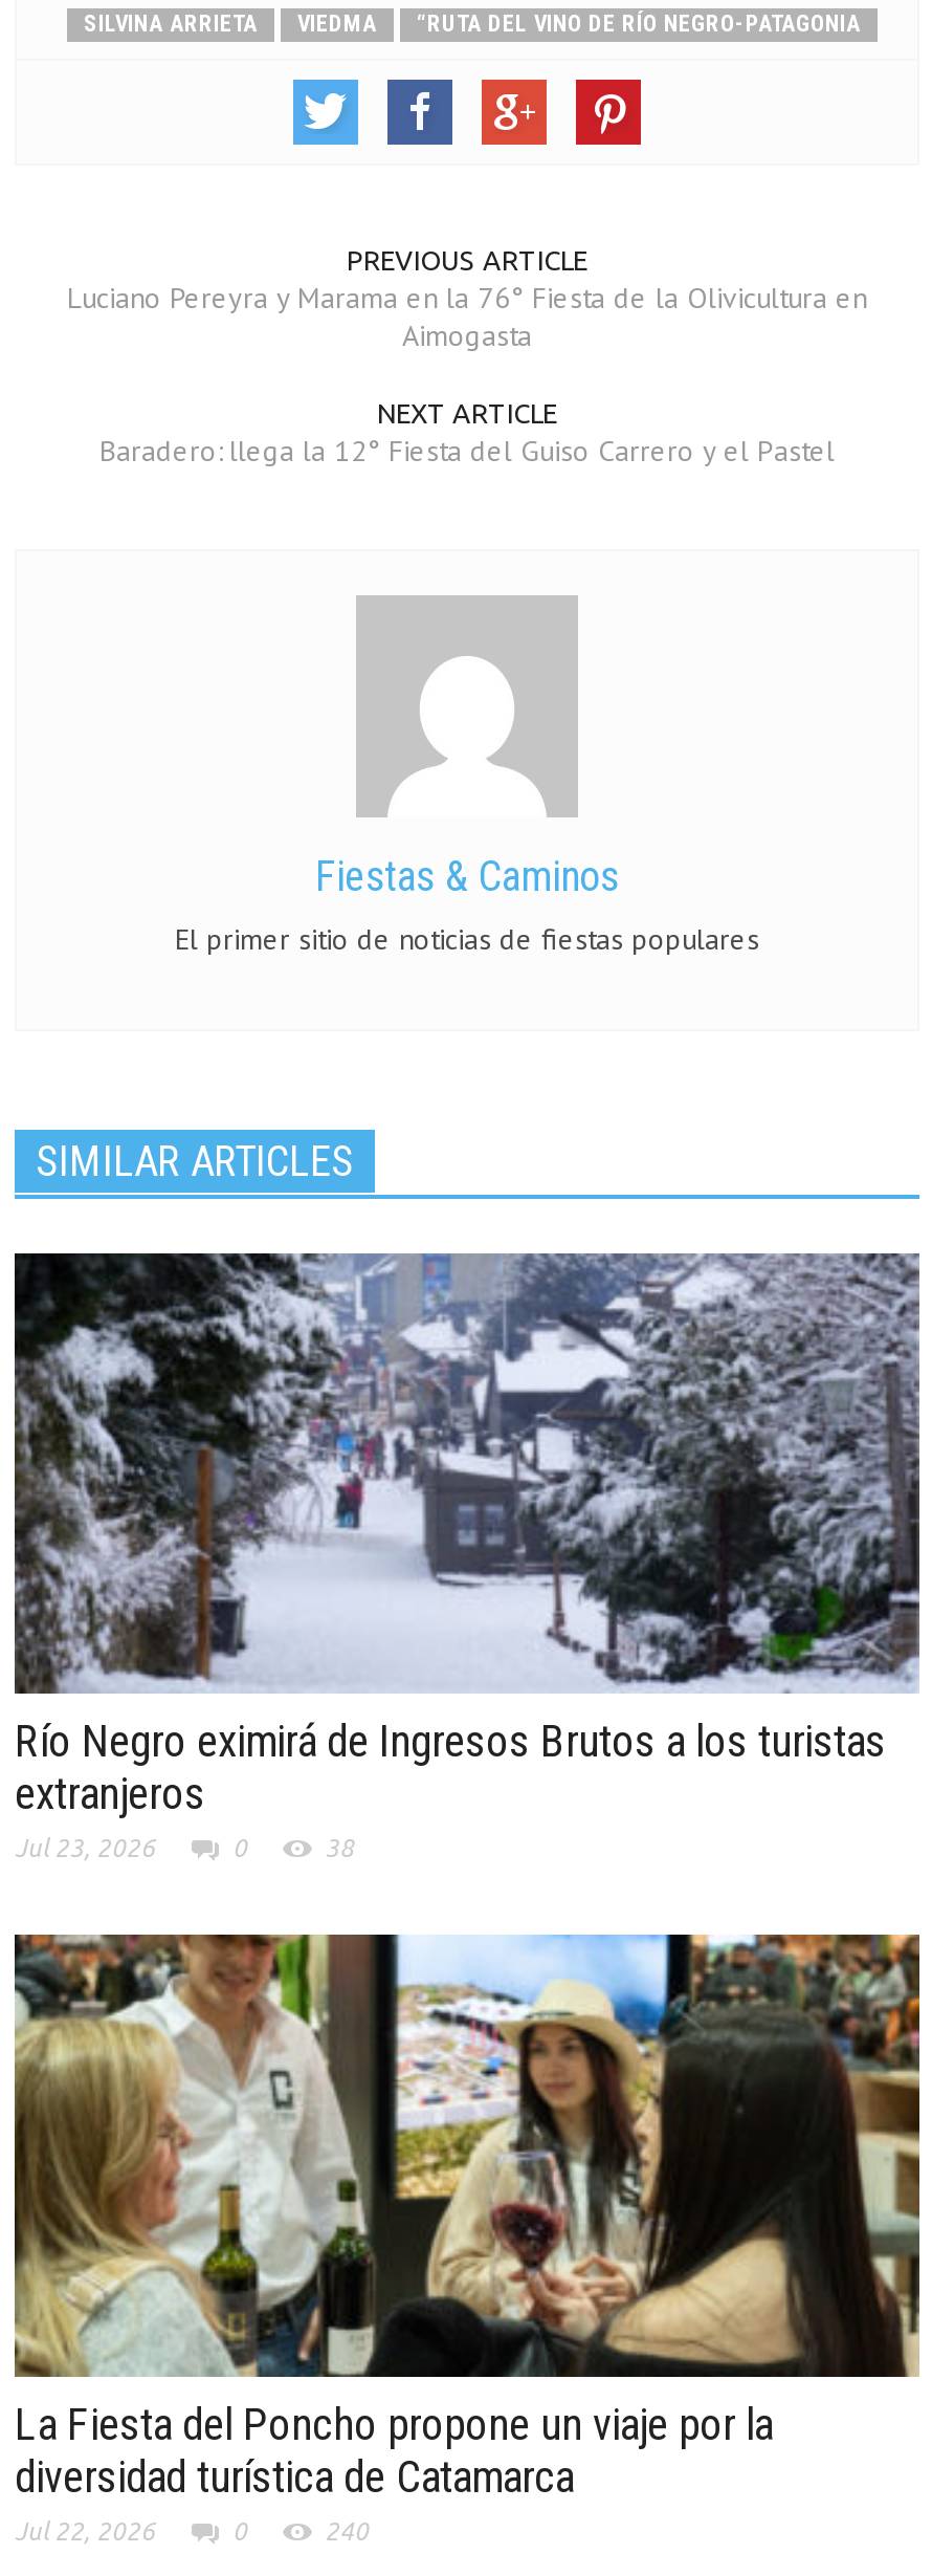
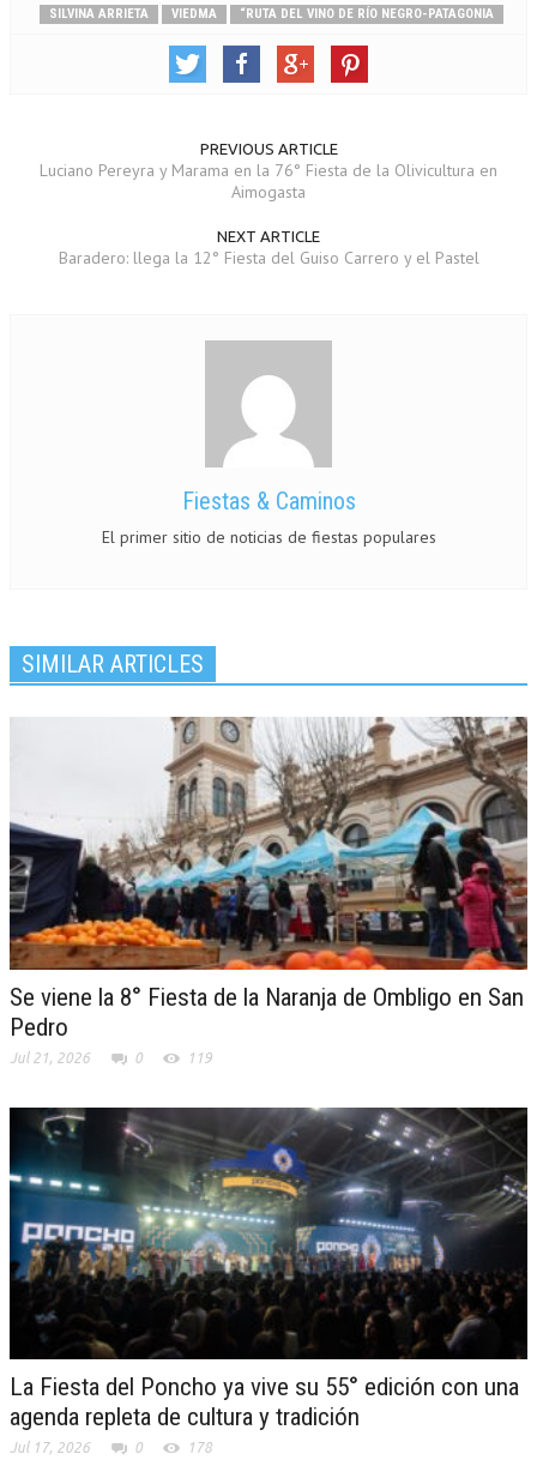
[13,1251,922,1863] [image] | Río Negro eximirá de Ingresos Brutos a los turistas | extranjeros | Jul 23, 2026 -> [10,717,529,1065] [image] | Se viene la 8° Fiesta de la Naranja de Ombligo en San | Pedro | Jul 21, 2026
[325,1835,354,1863] 38 -> [187,1050,212,1065] 119
[13,1933,922,2545] [image] | La Fiesta del Poncho propone un viaje por la | diversidad turística de Catamarca | Jul 22, 2026 -> [8,1106,529,1456] [image] | La Fiesta del Poncho ya vive su 55° edición con una | agenda repleta de cultura y tradición | Jul 17, 2026
[325,2518,369,2545] 240 -> [187,1440,212,1456] 178

